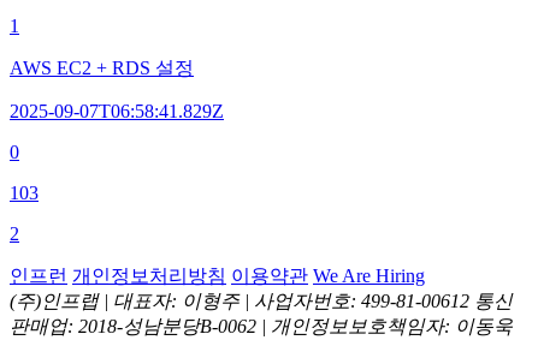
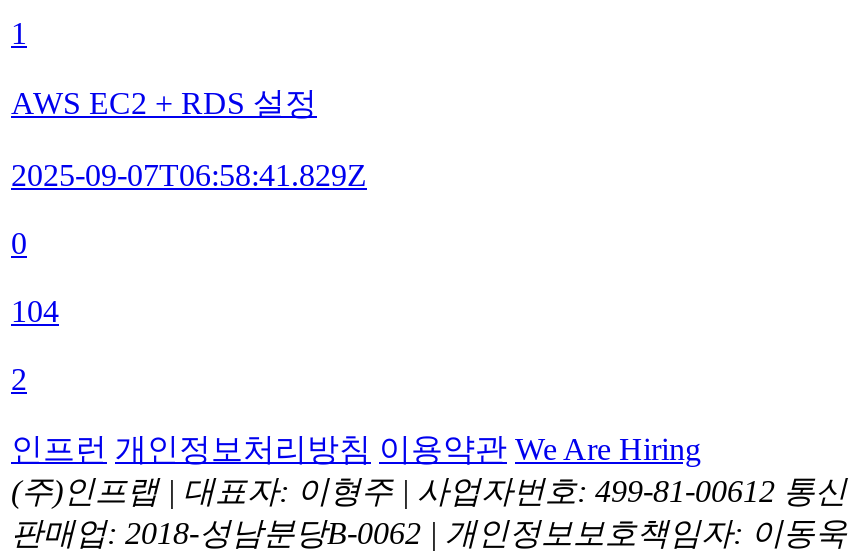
[10,182,39,203] 103 -> [11,294,59,328] 104

